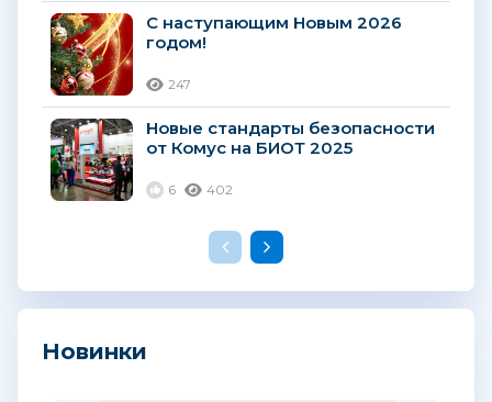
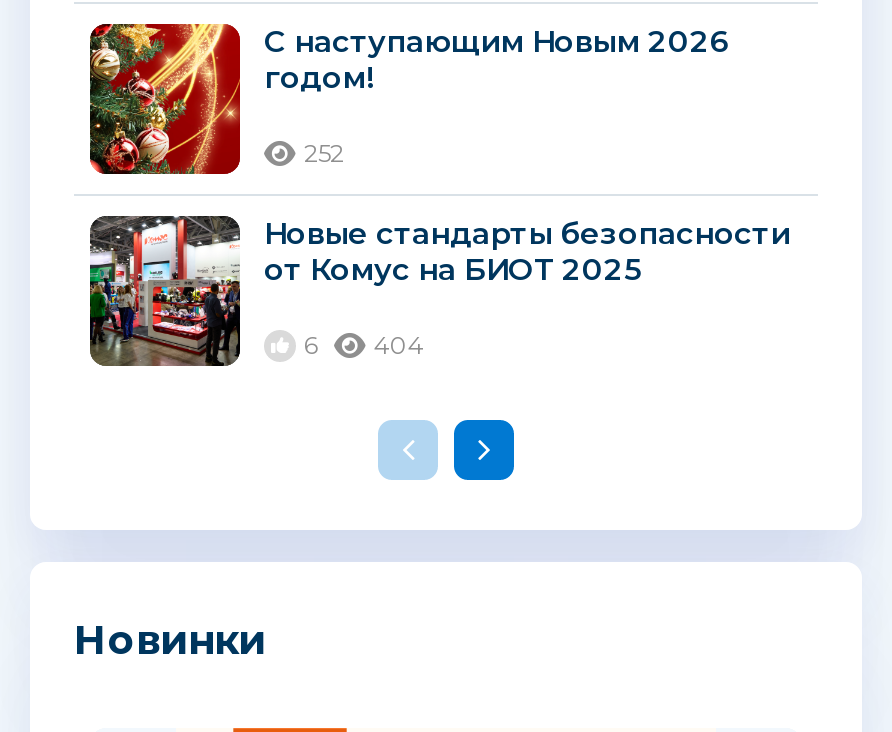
[168,76,191,93] 247 -> [304,139,344,169] 252
[168,182,233,198] 6 402 -> [304,331,424,361] 6 404

